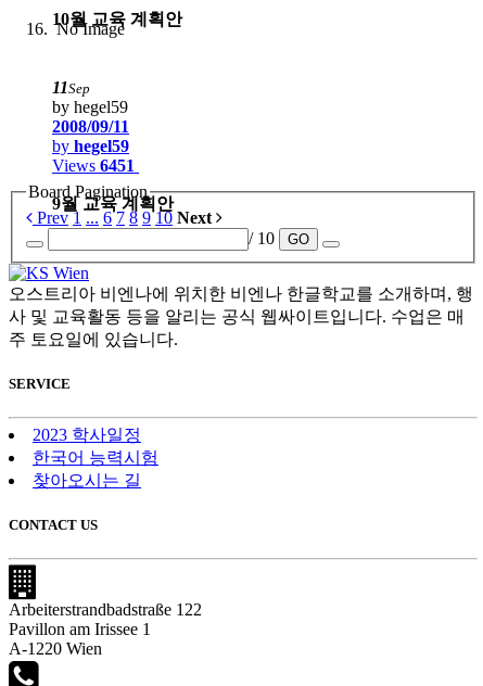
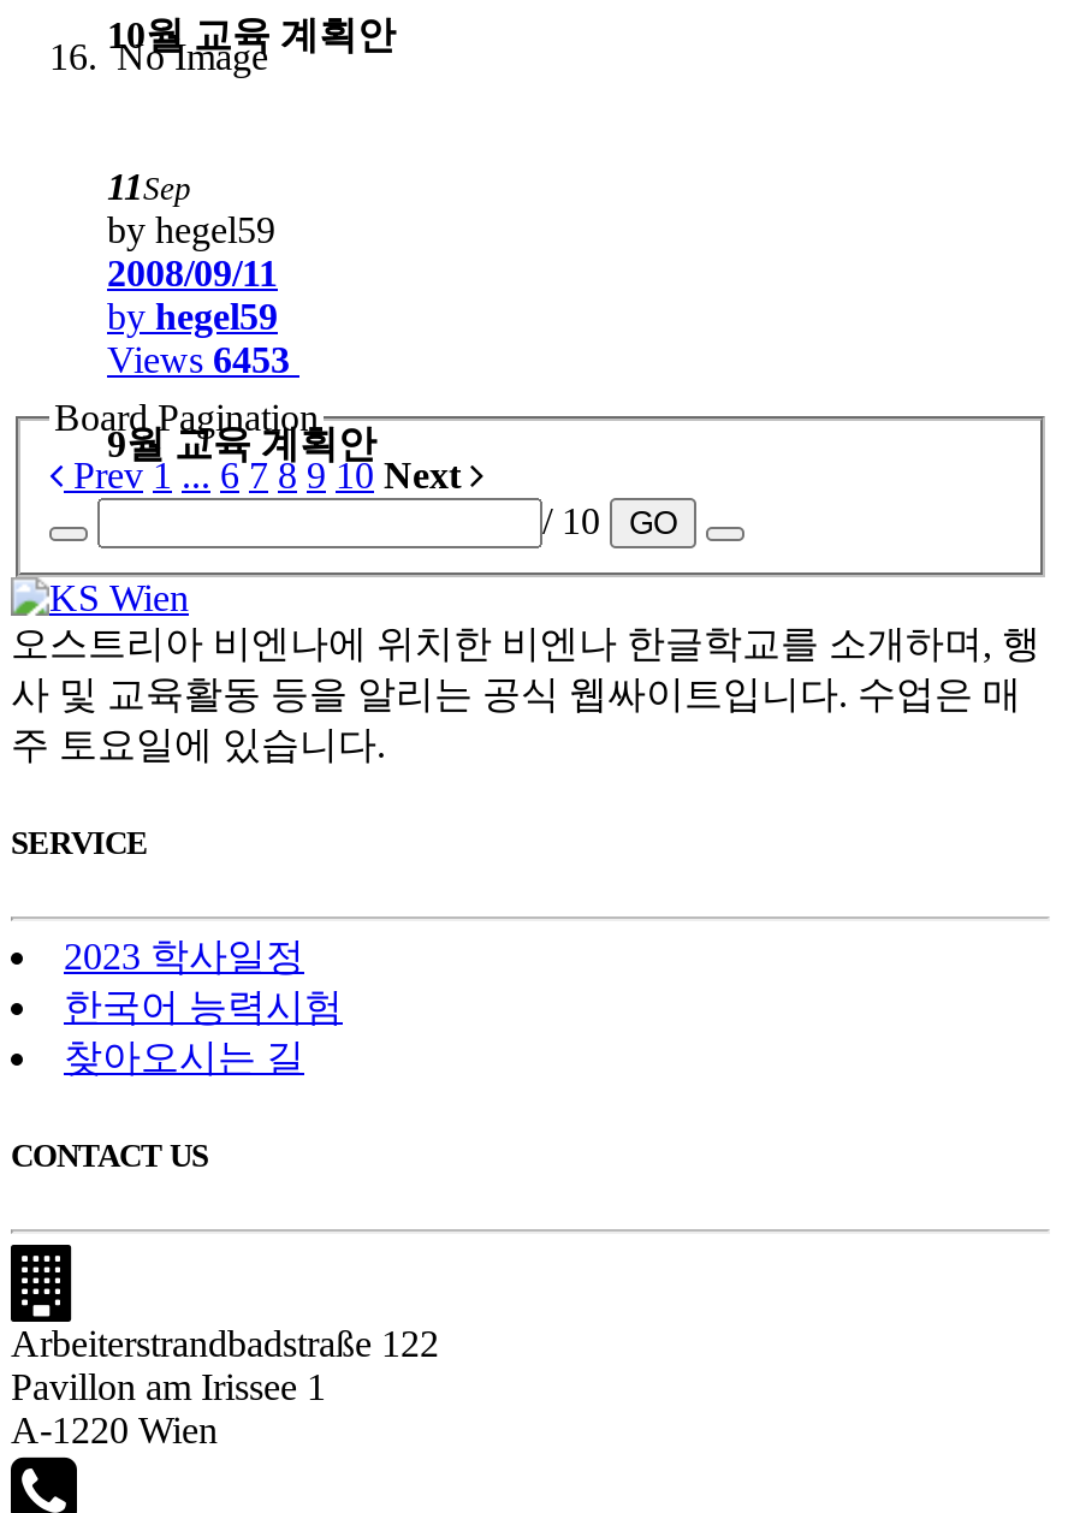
[52,156,135,175] Views6451 -> [107,339,290,380] Views6453

